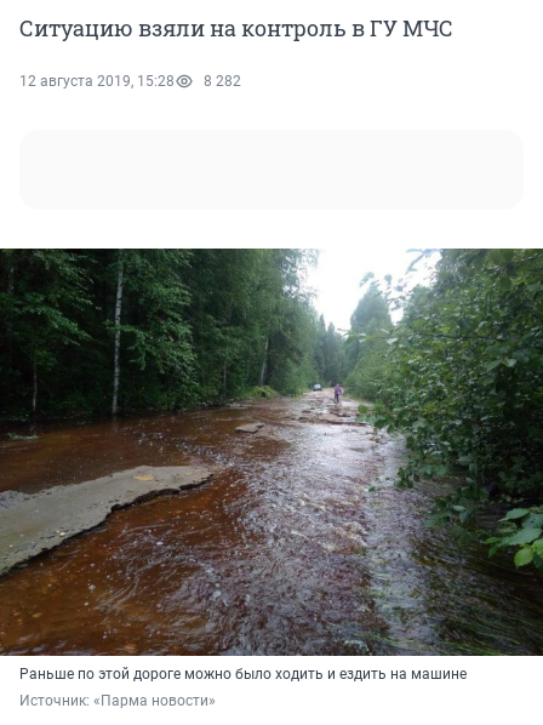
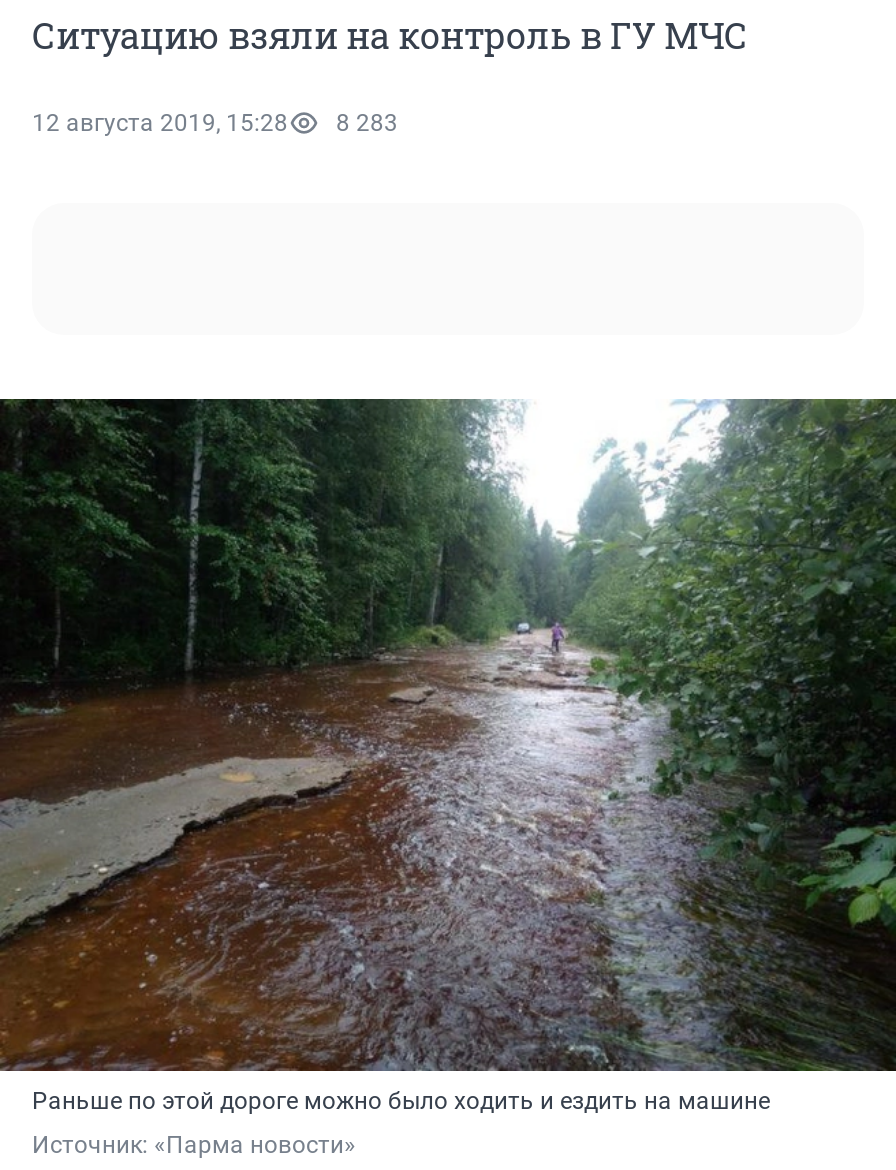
[19,73,241,90] 12 августа 2019, 15:28 8 282 -> [32,109,398,137] 12 августа 2019, 15:28 8 283

